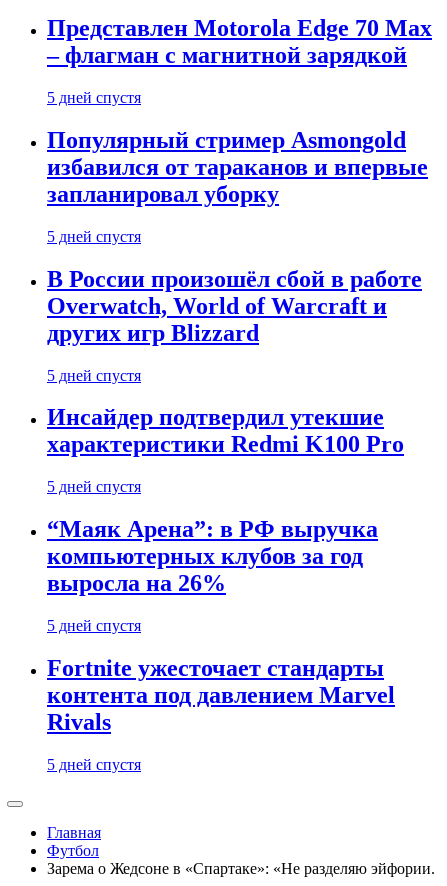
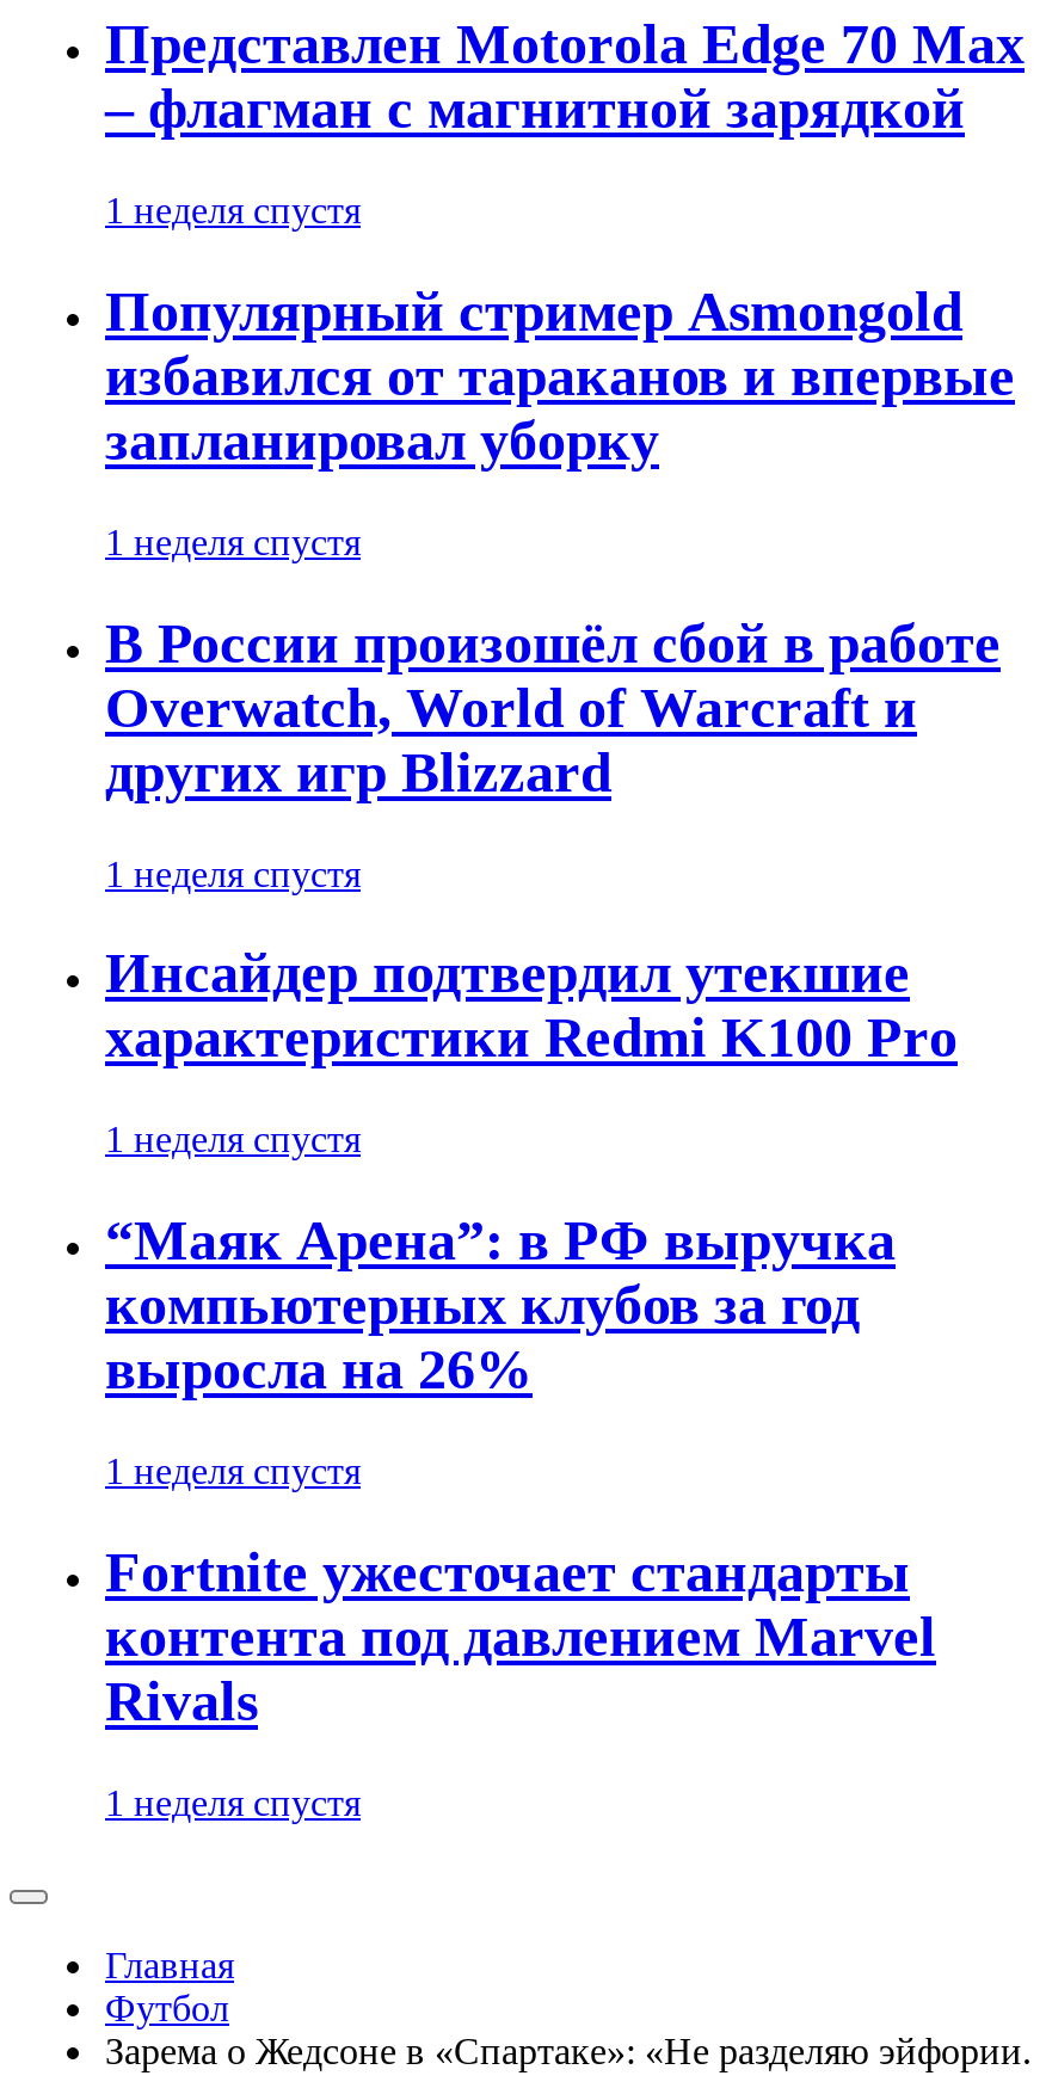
[47,89,141,106] 5 дней спустя -> [105,190,361,230] 1 неделя спустя
[47,228,141,245] 5 дней спустя -> [105,521,361,562] 1 неделя спустя
[47,367,141,384] 5 дней спустя -> [105,853,361,893] 1 неделя спустя
[47,478,141,495] 5 дней спустя -> [105,1120,361,1160] 1 неделя спустя
[47,617,141,634] 5 дней спустя -> [105,1451,361,1492] 1 неделя спустя
[47,756,141,773] 5 дней спустя -> [105,1782,361,1823] 1 неделя спустя

